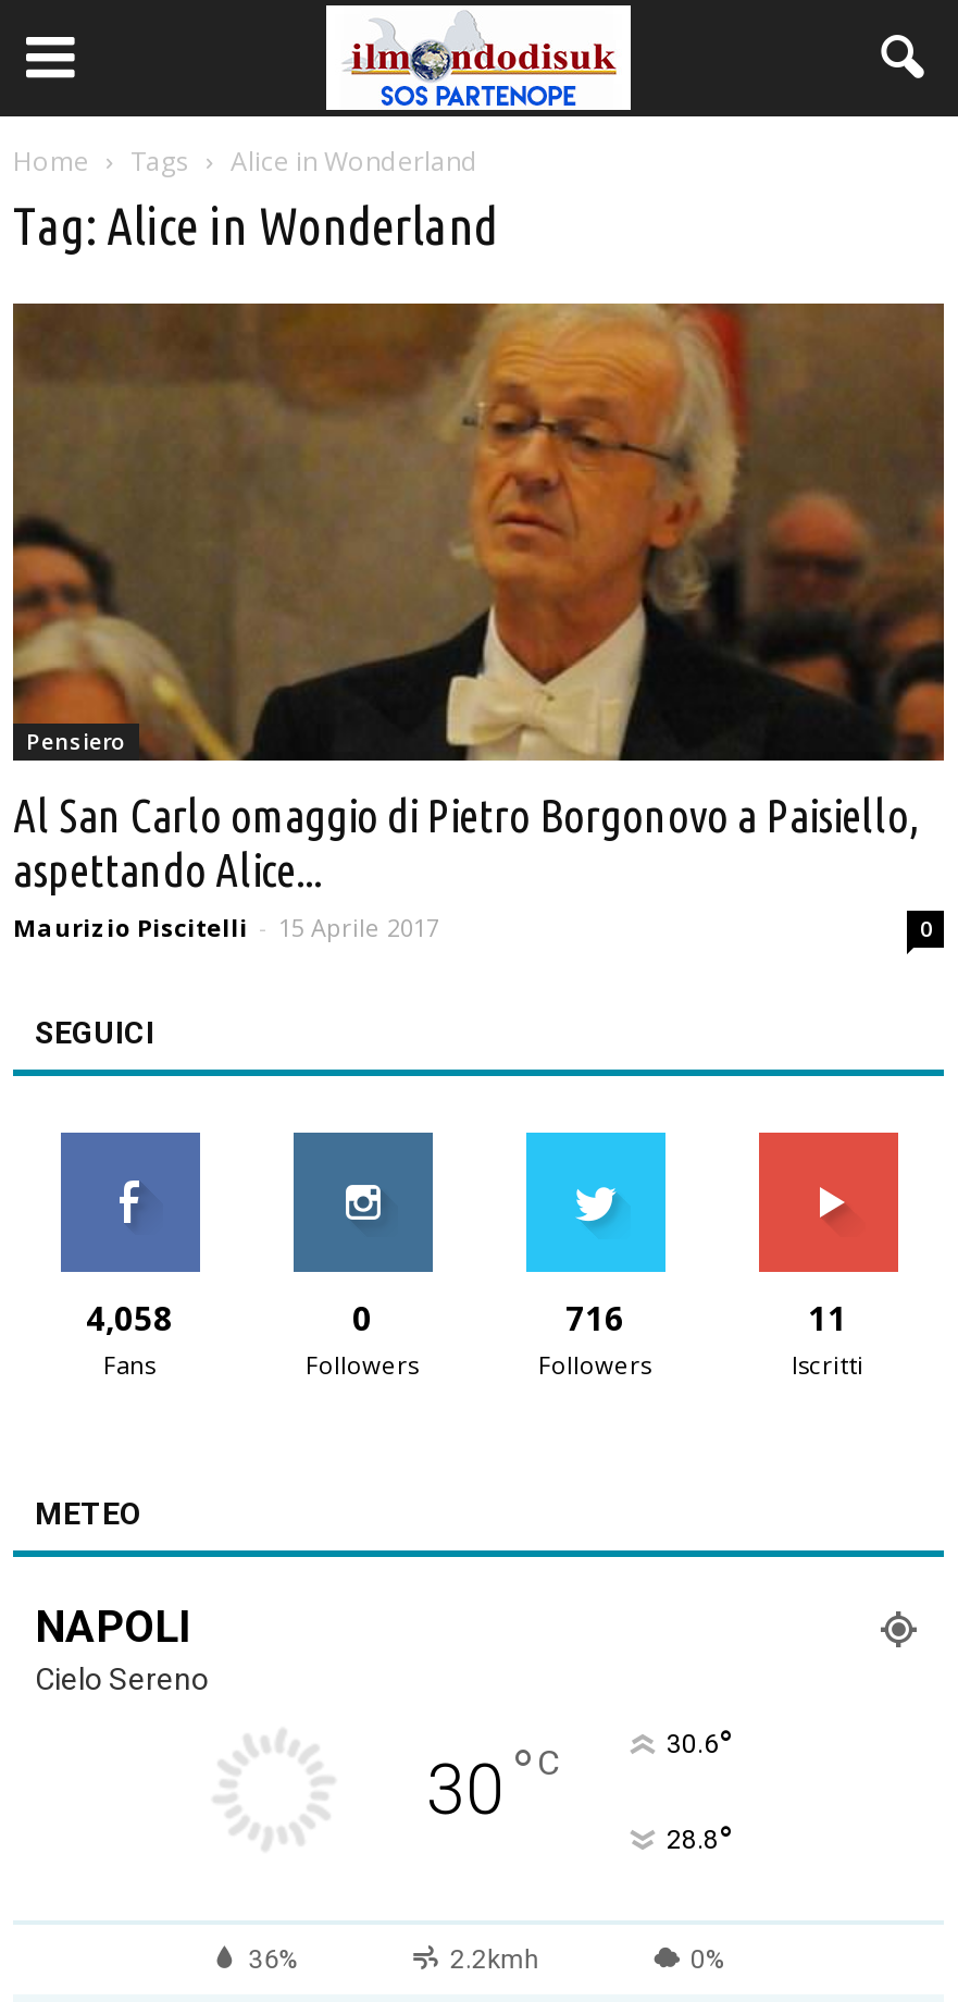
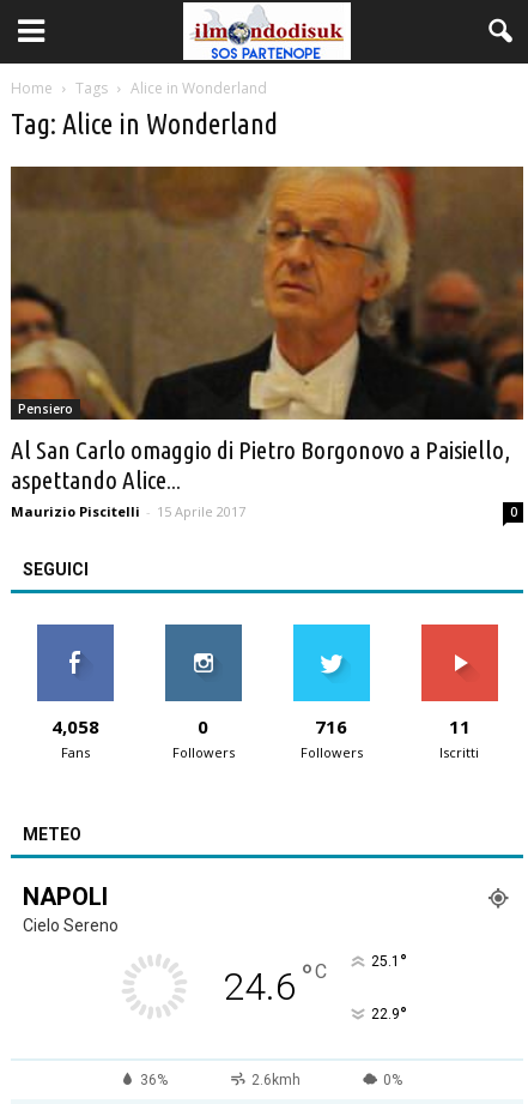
[667,1722,732,1767] 30.6° -> [371,950,406,975] 25.1°
[426,1735,559,1830] 30 °C -> [223,957,327,1010] 24.6 °C
[667,1817,732,1863] 28.8° -> [371,1002,406,1028] 22.9°
[450,1943,539,1974] 2.2kmh -> [251,1072,300,1089] 2.6kmh

